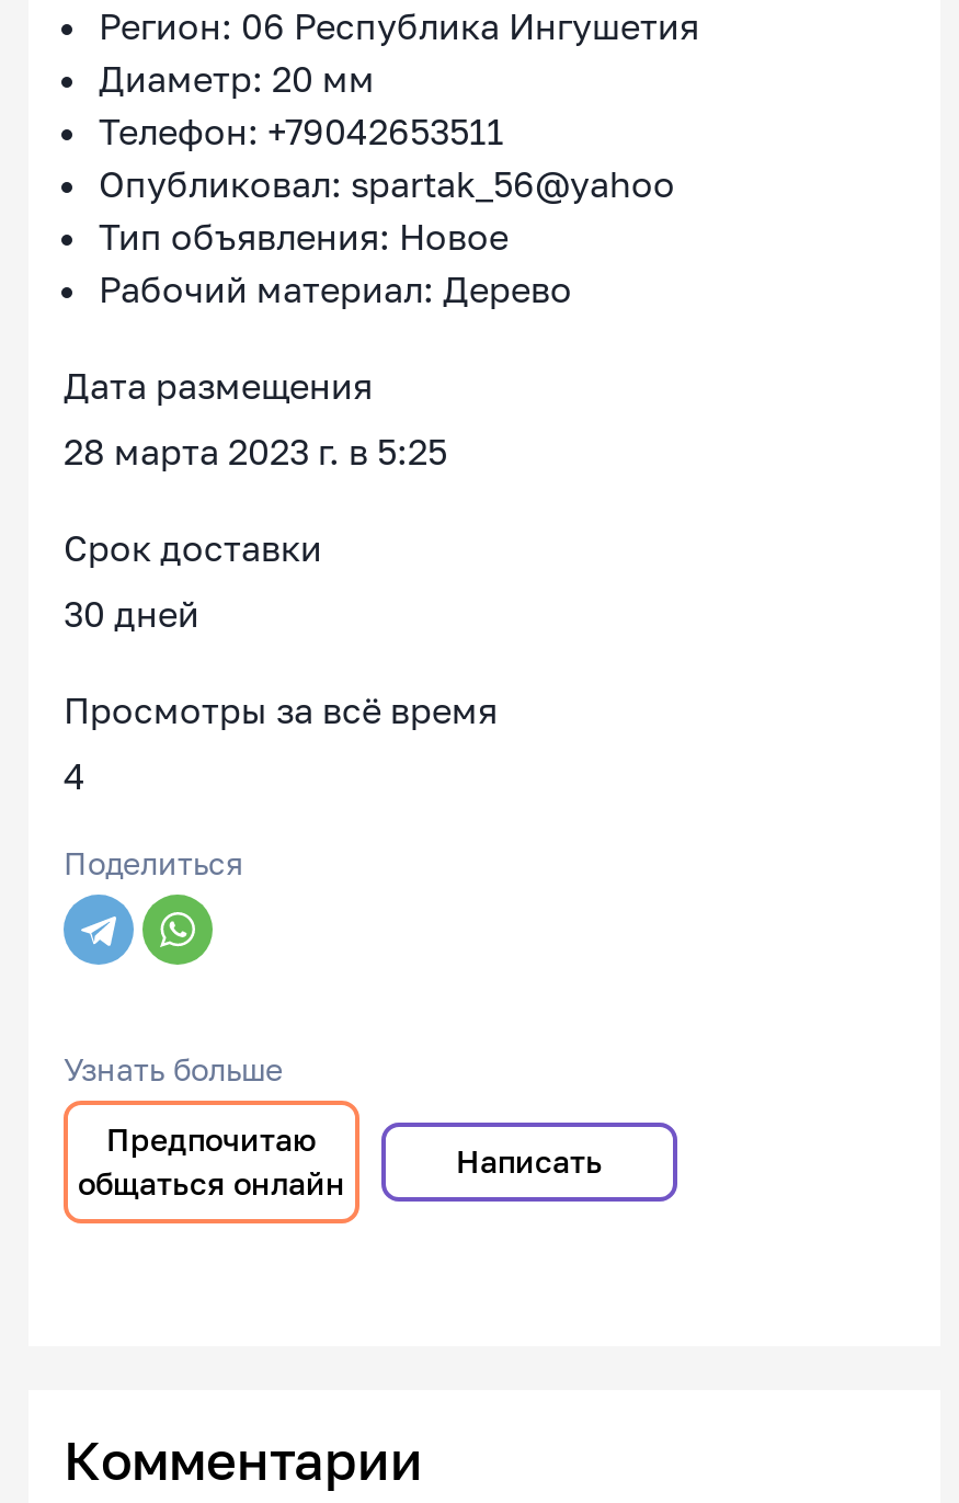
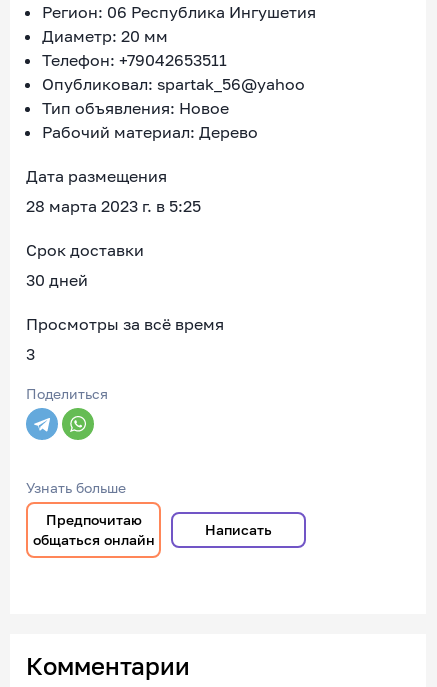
[64,754,85,798] 4 -> [26,344,35,364] 3

